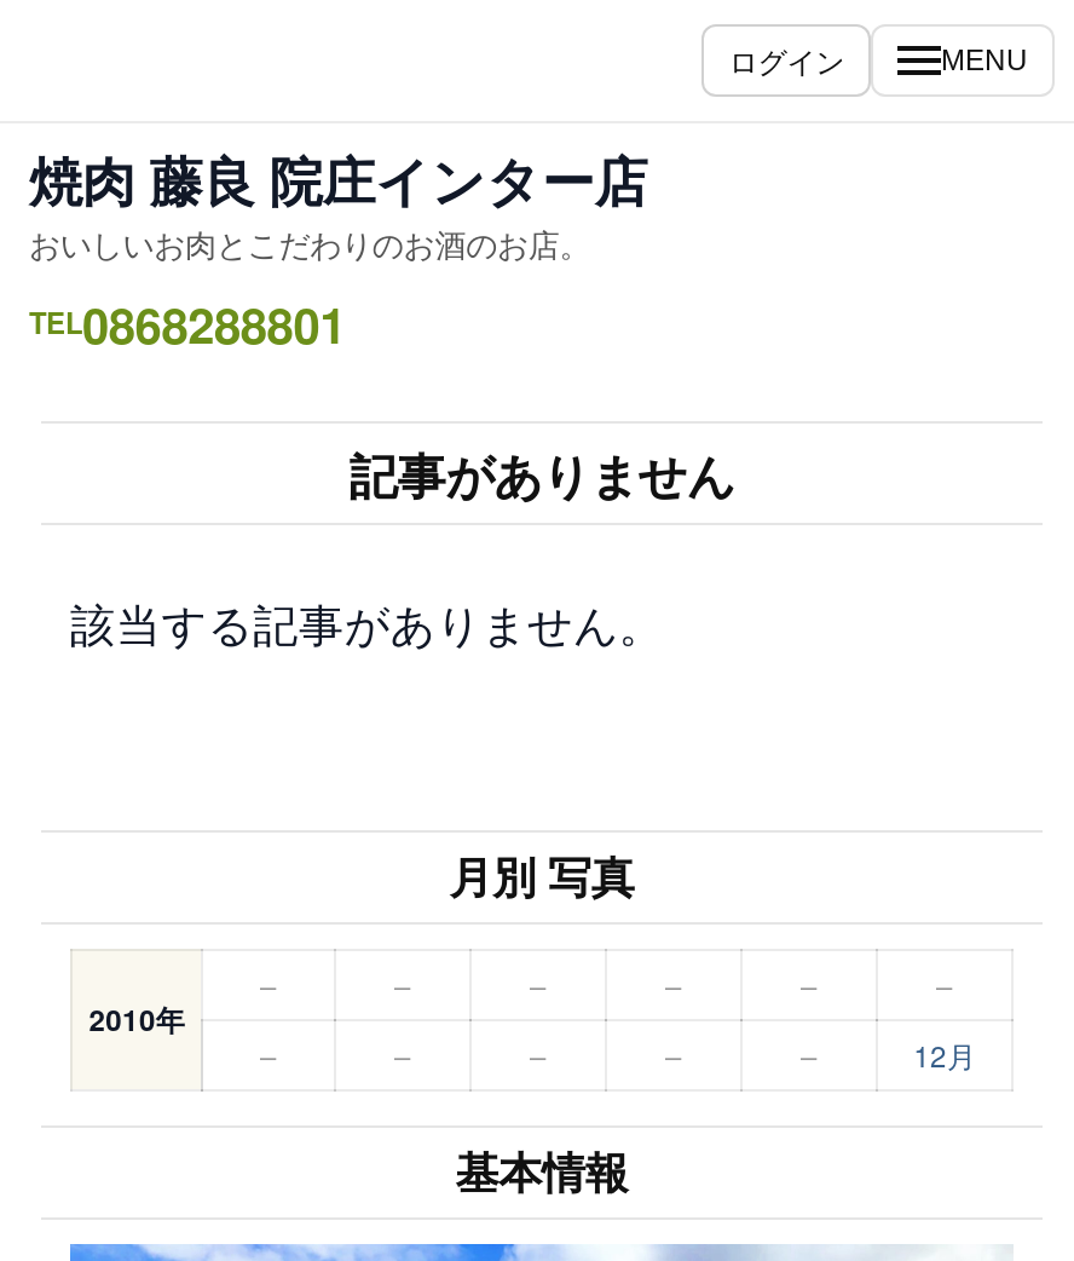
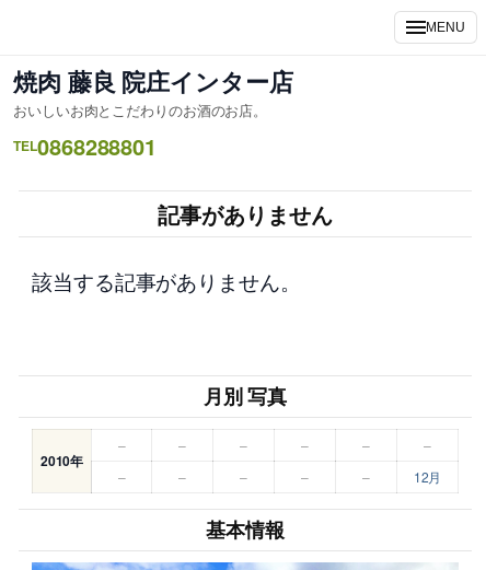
[729,39,844,80] ログイン -> none

